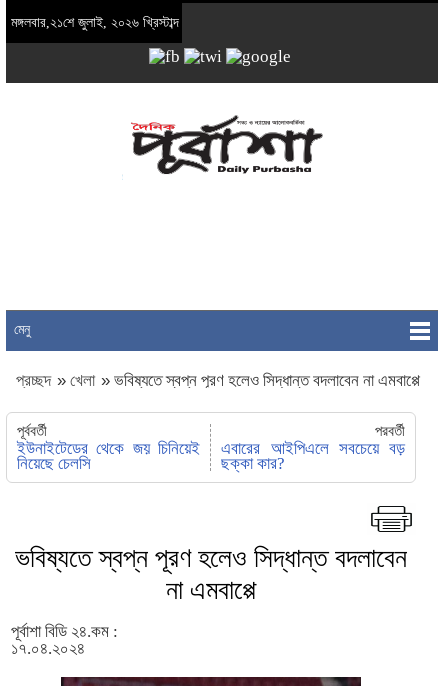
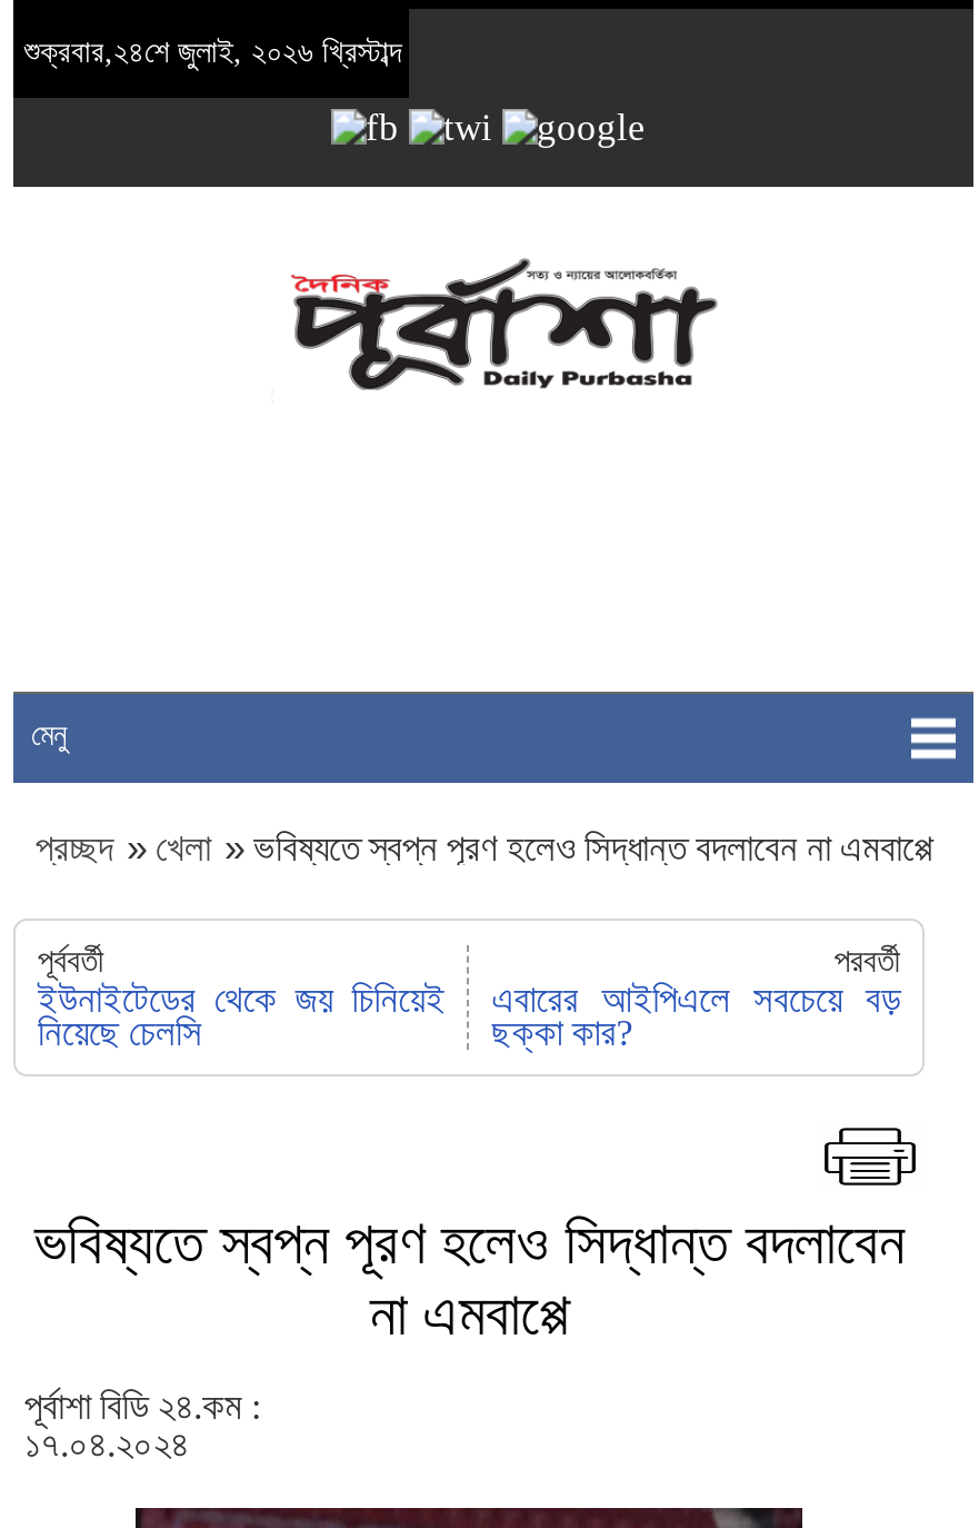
[11,15,179,30] মঙ্গলবার,২১শে জুলাই, ২০২৬ খ্রিস্টাব্দ -> [24,36,402,69] শুক্রবার,২৪শে জুলাই, ২০২৬ খ্রিস্টাব্দ

